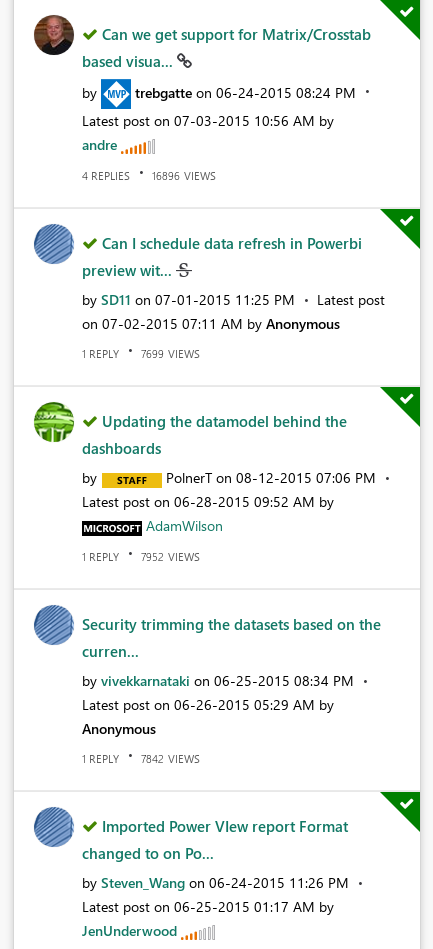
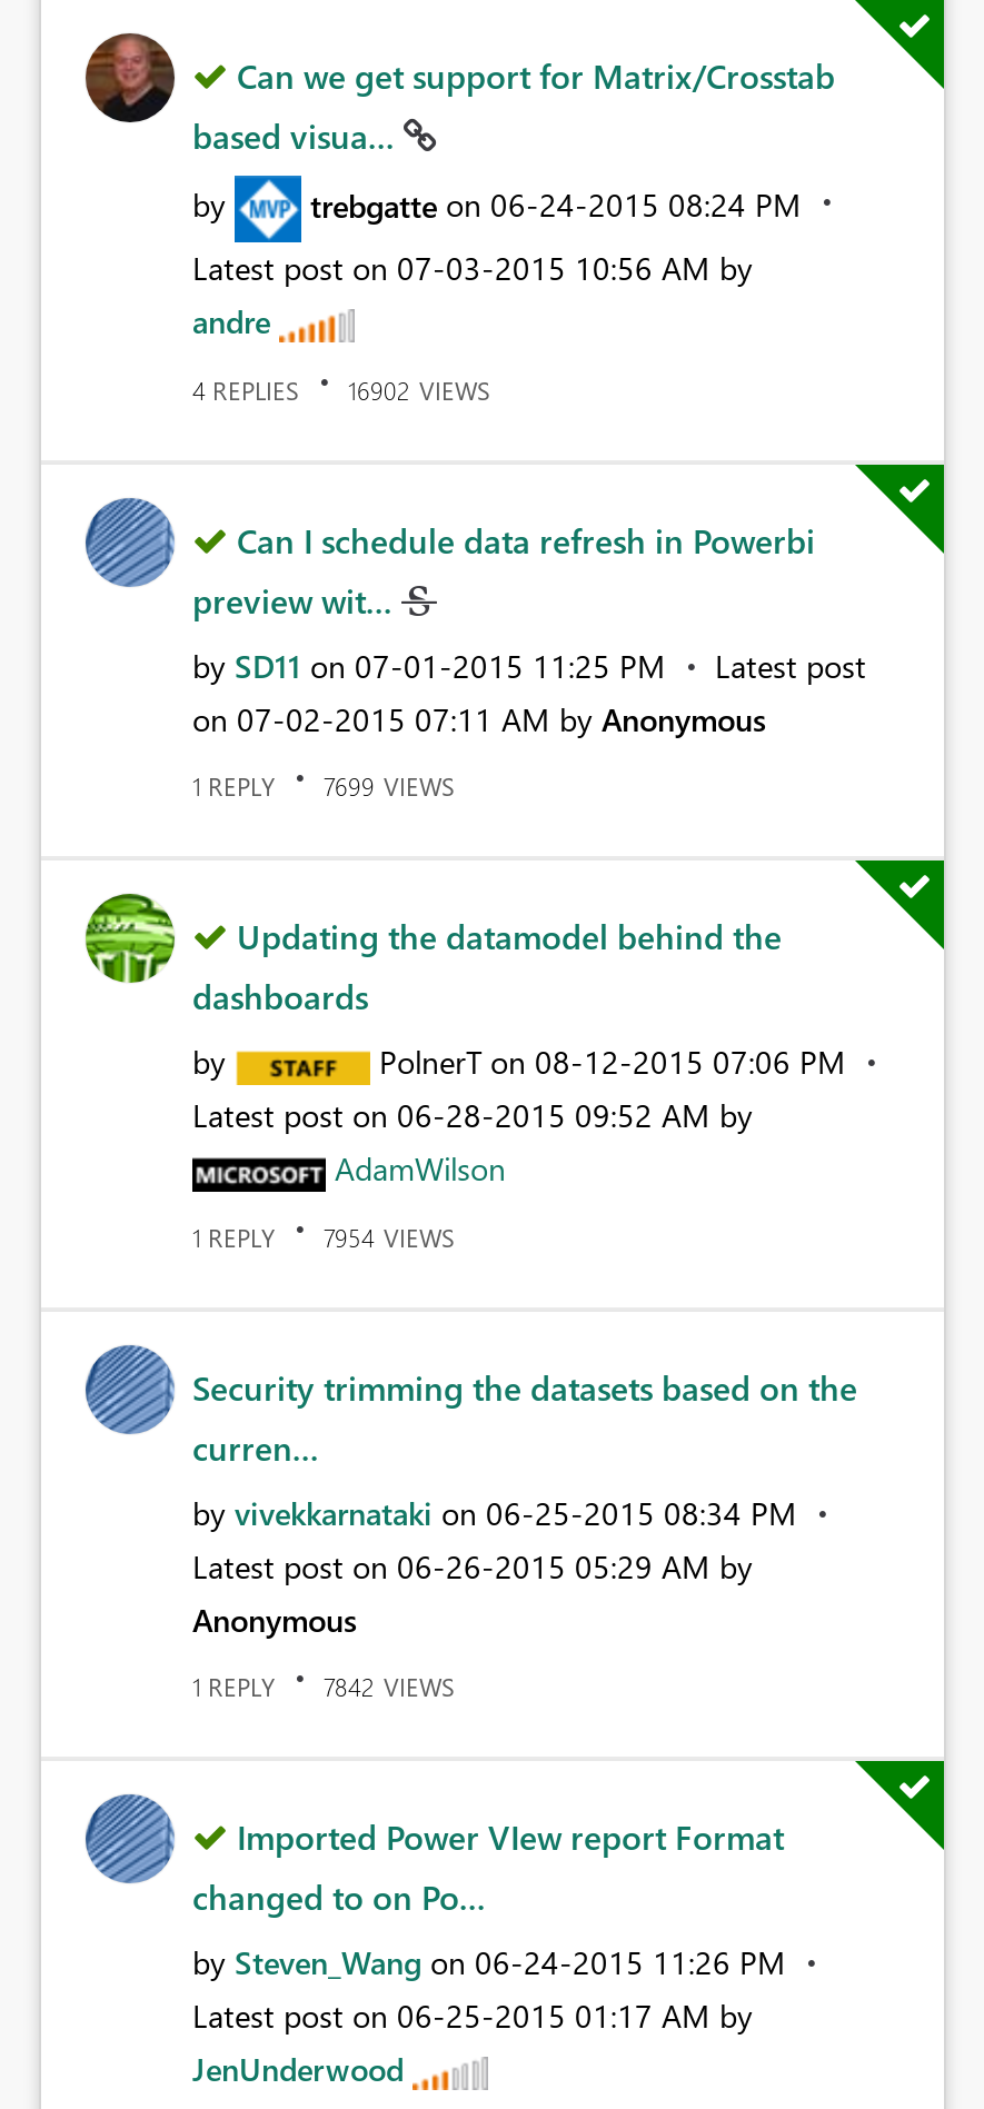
[82,168,216,183] 4 REPLIES 16896 VIEWS -> [192,373,490,407] 4 REPLIES 16902 VIEWS
[82,549,200,564] 1 REPLY 7952 VIEWS -> [192,1220,455,1254] 1 REPLY 7954 VIEWS

